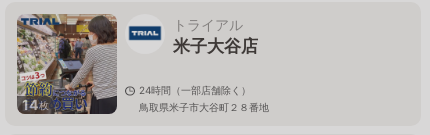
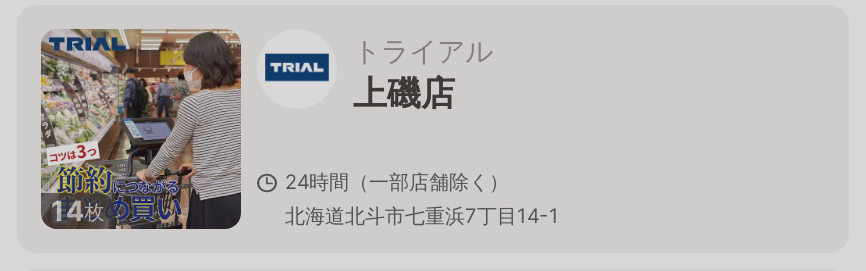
[173,36,258,56] 米子大谷店 -> [353,74,455,114] 上磯店
[139,101,269,113] 鳥取県米子市大谷町２８番地 -> [285,204,559,228] 北海道北斗市七重浜7丁目14-1

